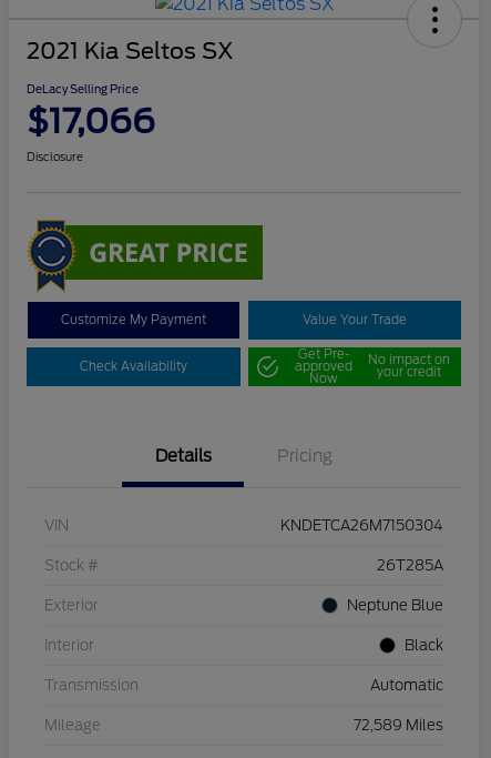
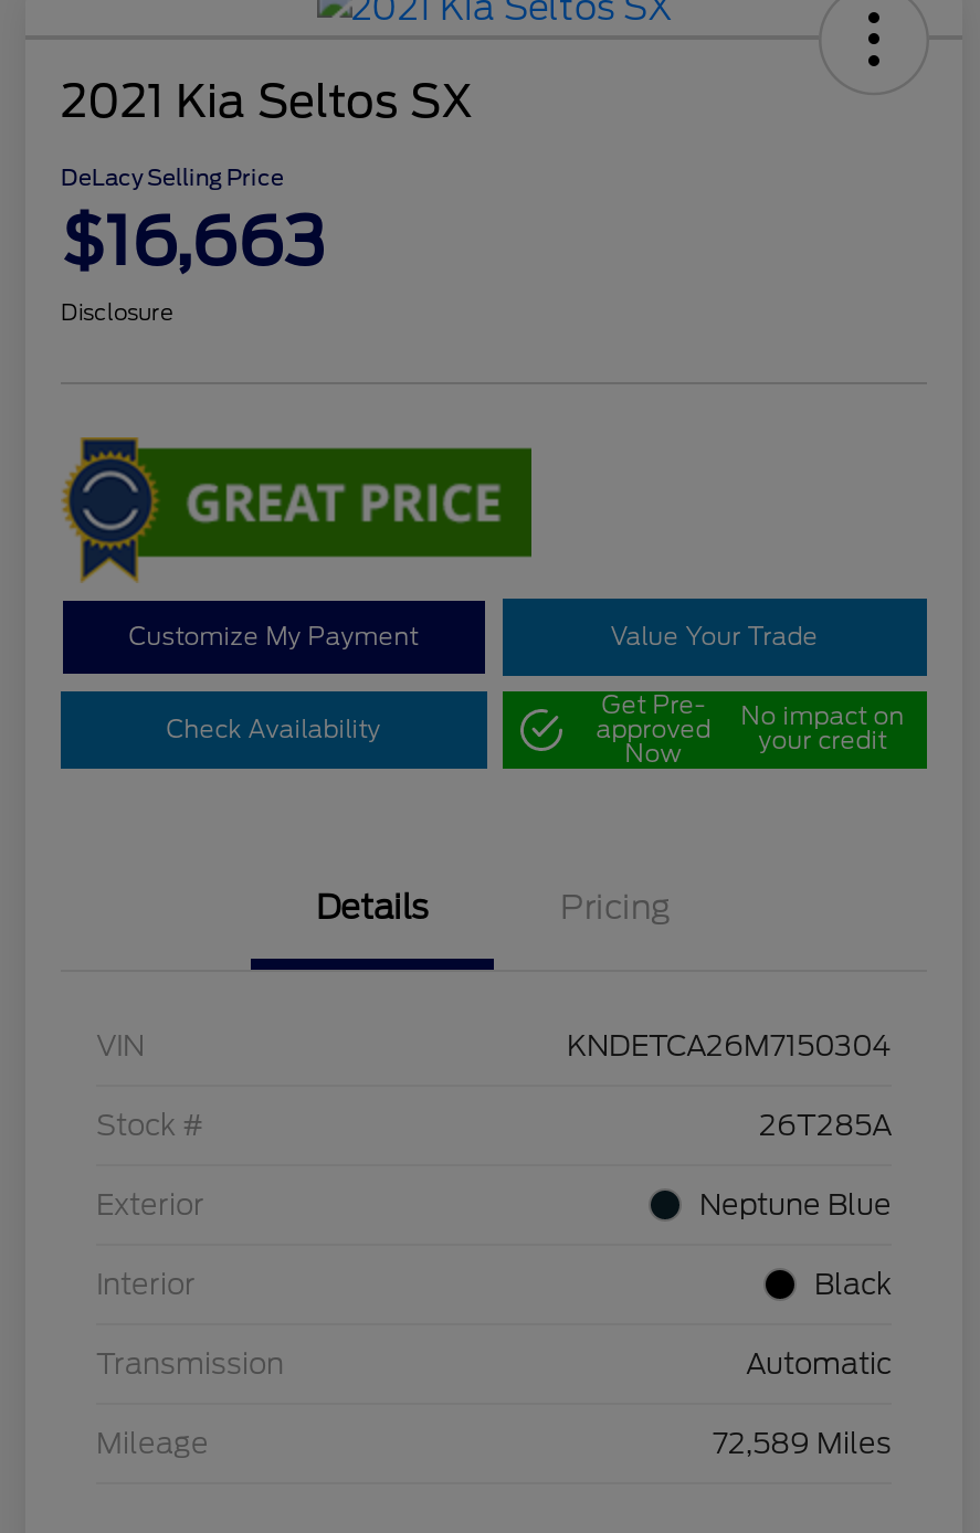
[27,101,155,141] $17,066 -> [61,201,326,280] $16,663

